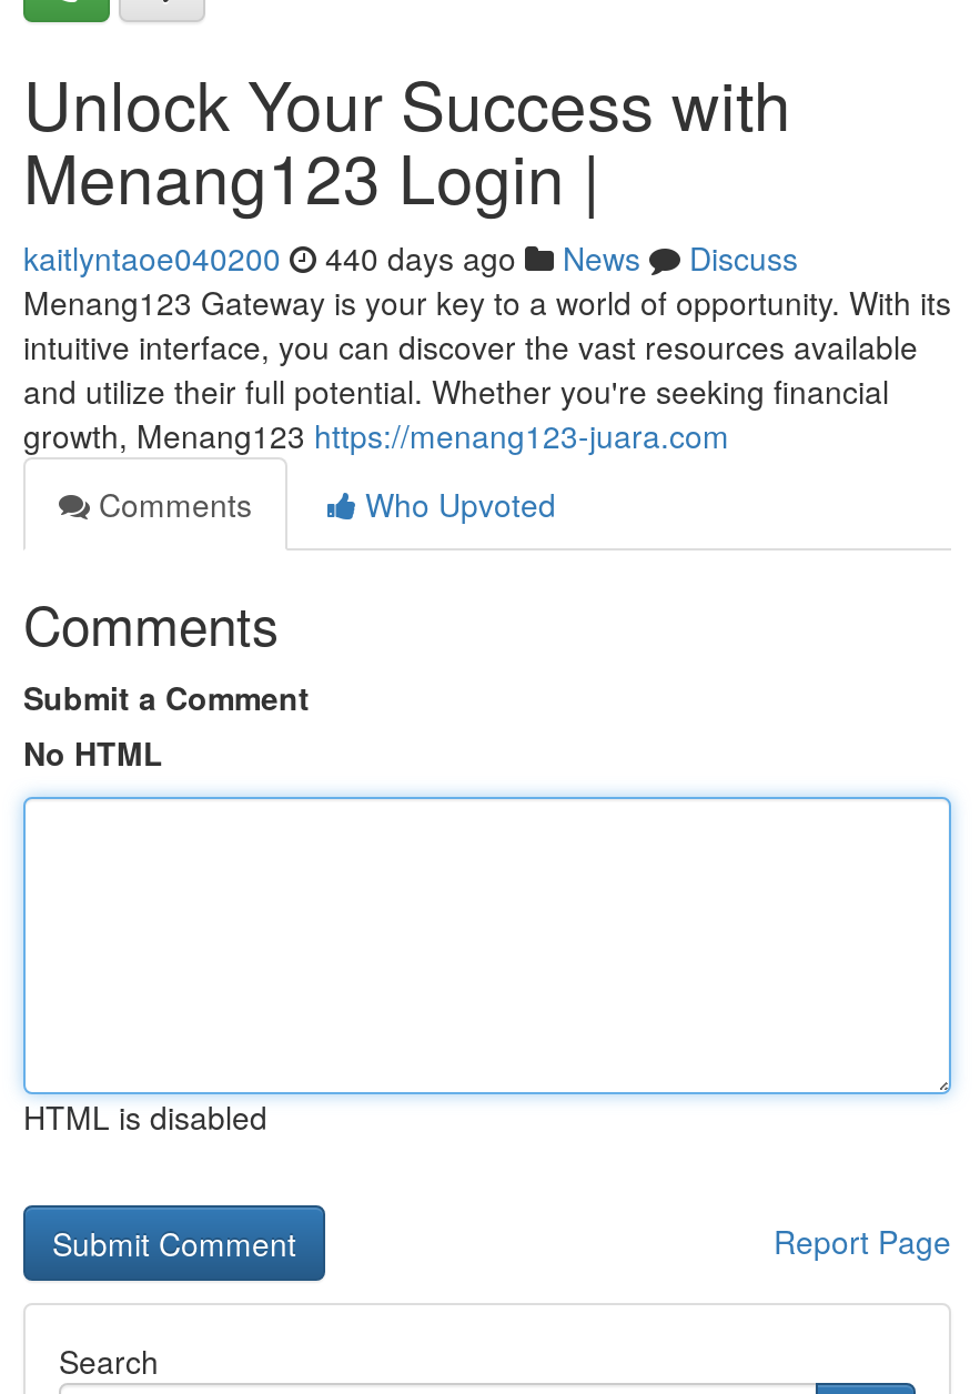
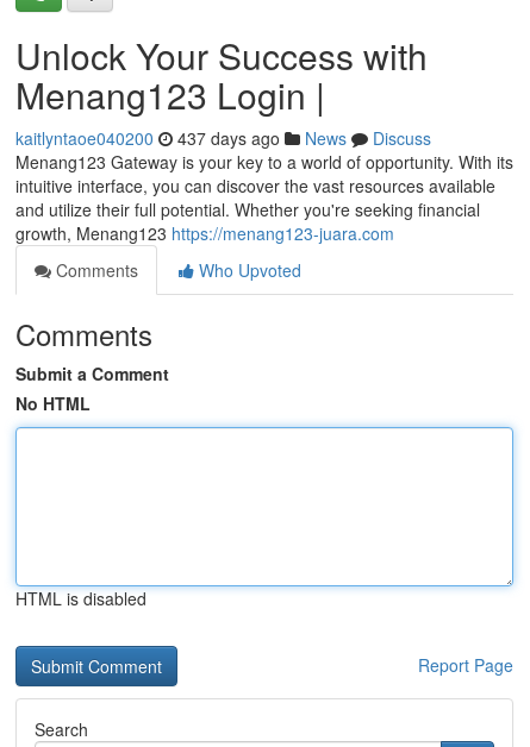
[23,235,798,280] kaitlyntaoe040200 440 days ago News Discuss -> [15,126,431,150] kaitlyntaoe040200 437 days ago News Discuss

